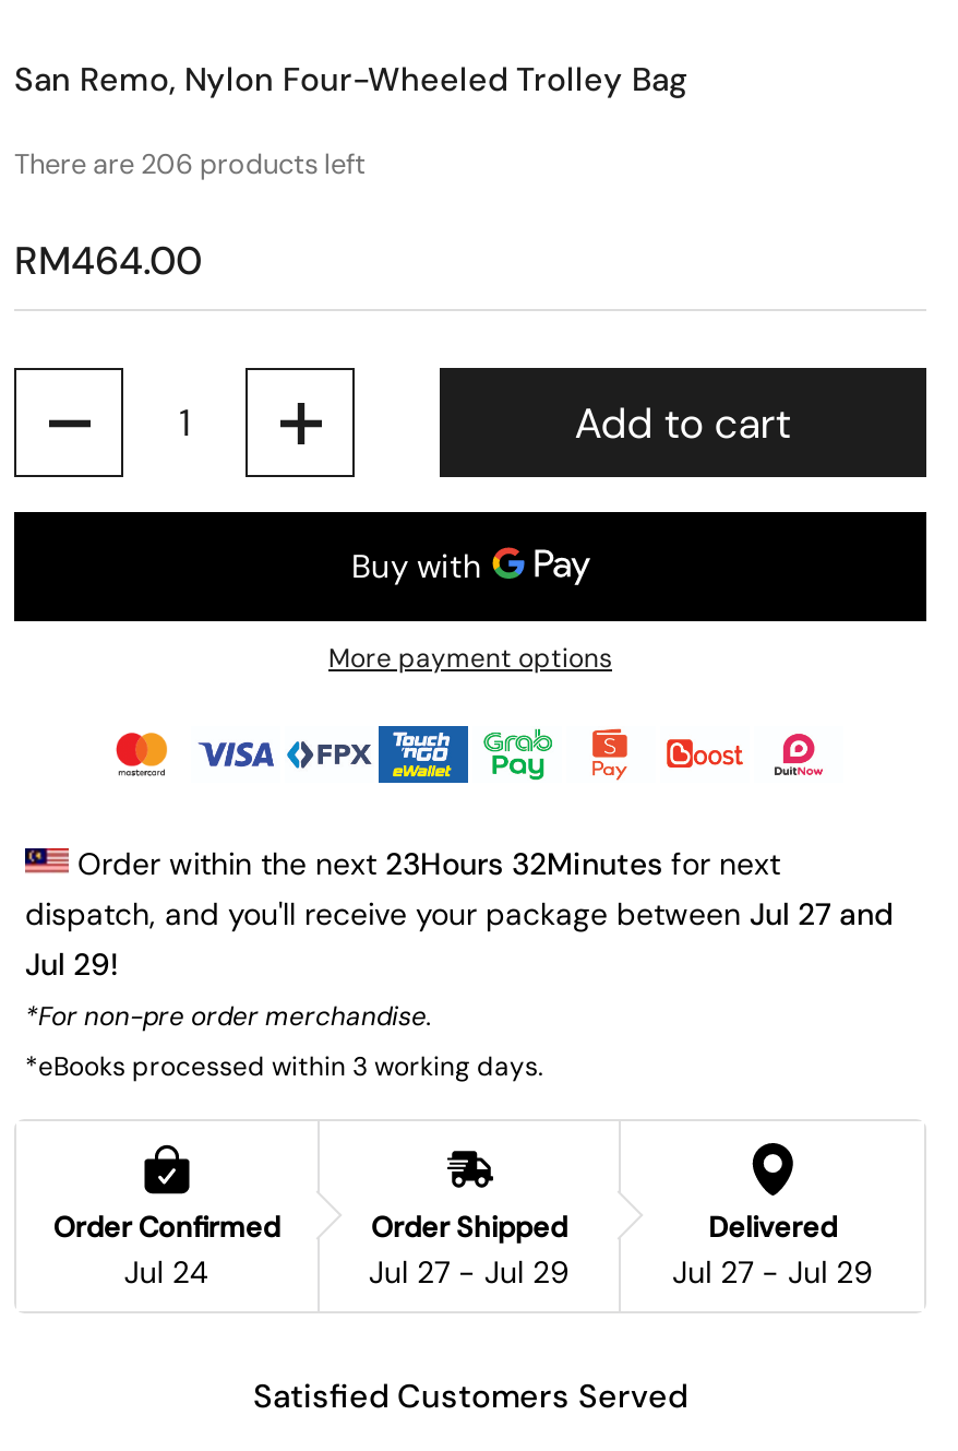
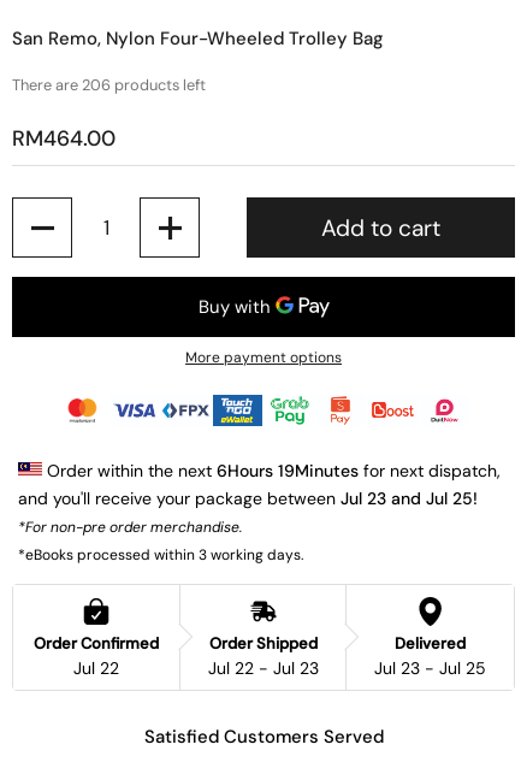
[25,844,902,983] Order within the next 23Hours 32Minutes for next | dispatch, and you'll receive your package between Jul 27 and | Jul 29! -> [18,460,505,509] Order within the next 6Hours 19Minutes for next dispatch, | and you'll receive your package between Jul 23 and Jul 25!
[124,1252,209,1291] Jul 24 -> [73,657,119,679] Jul 22
[369,1252,570,1291] Jul 27 - Jul 29 -> [208,657,318,679] Jul 22 - Jul 23
[673,1252,873,1291] Jul 27 - Jul 29 -> [374,657,486,679] Jul 23 - Jul 25

